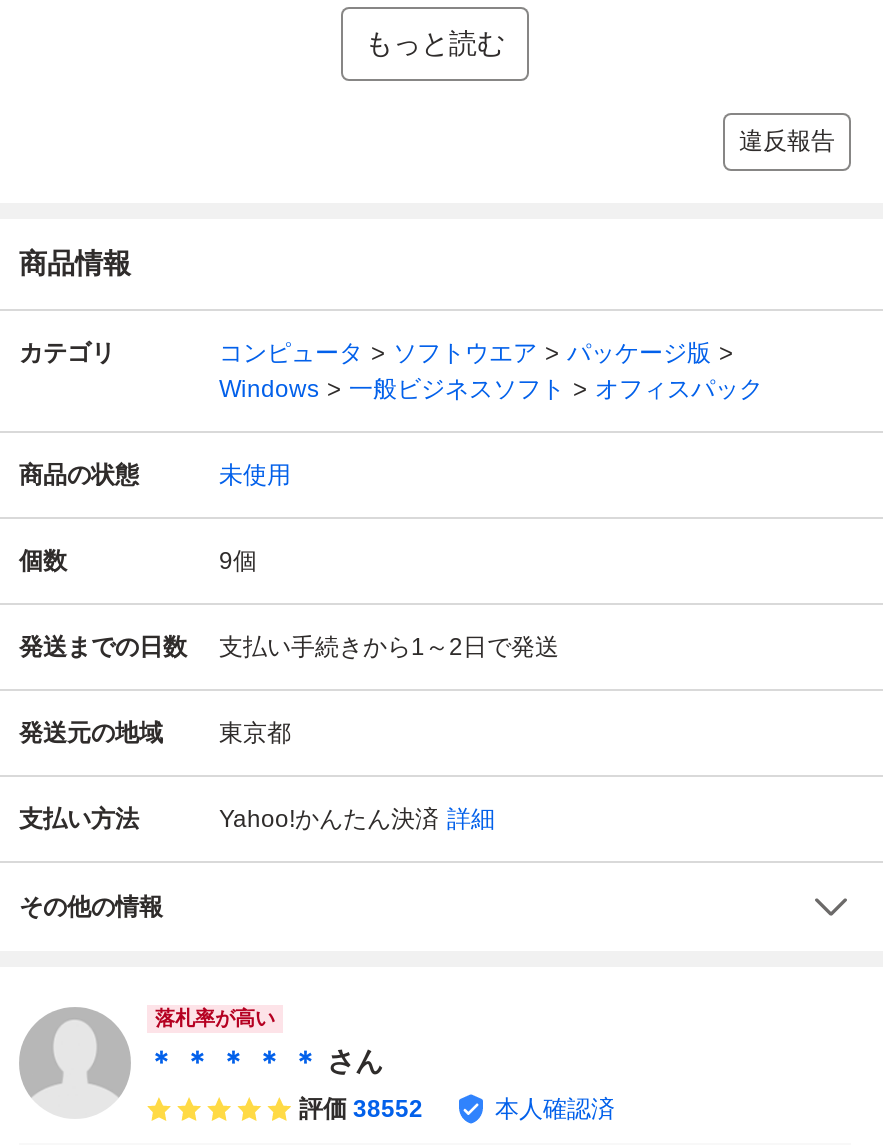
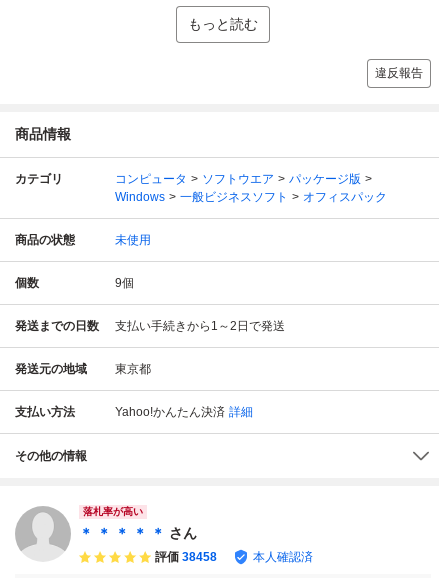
[299,1095,423,1123] 評価 38552 -> [155,550,217,564] 評価 38458

